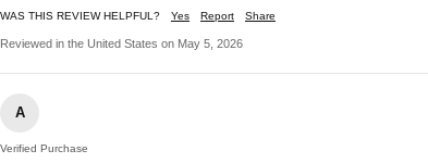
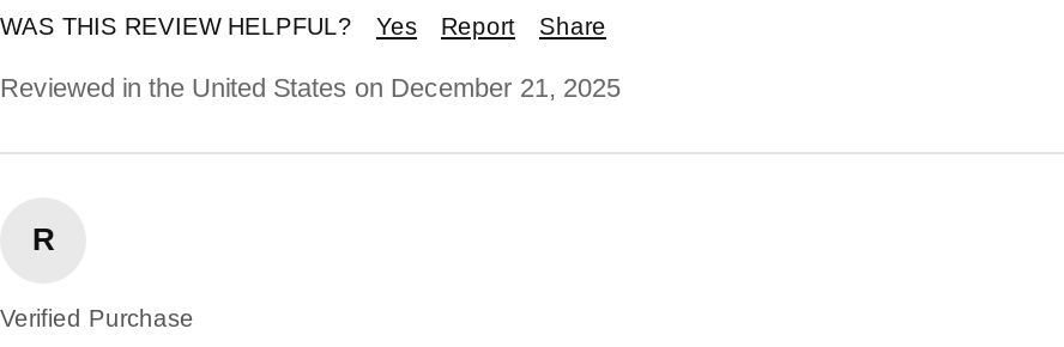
[0,37,243,50] Reviewed in the United States on May 5, 2026 -> [0,73,621,102] Reviewed in the United States on December 21, 2025
[15,104,25,121] A -> [32,221,54,257] R

